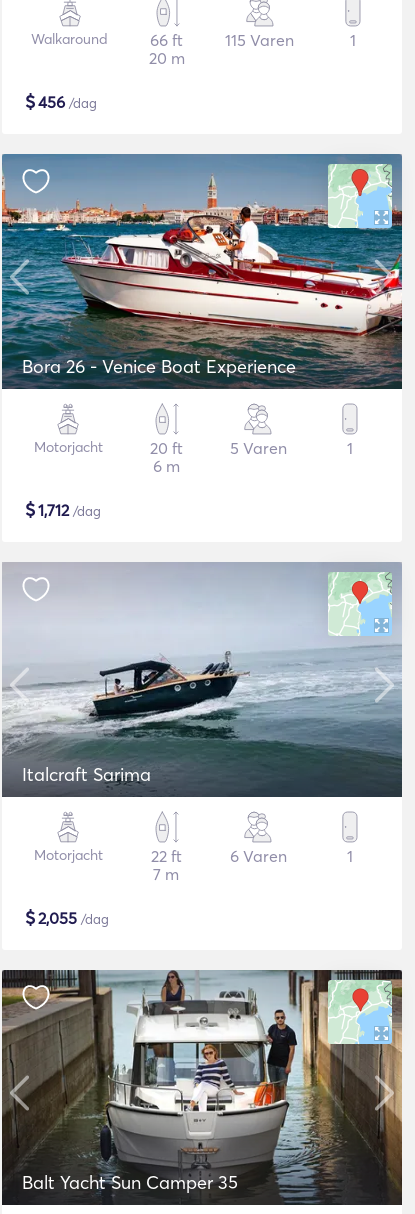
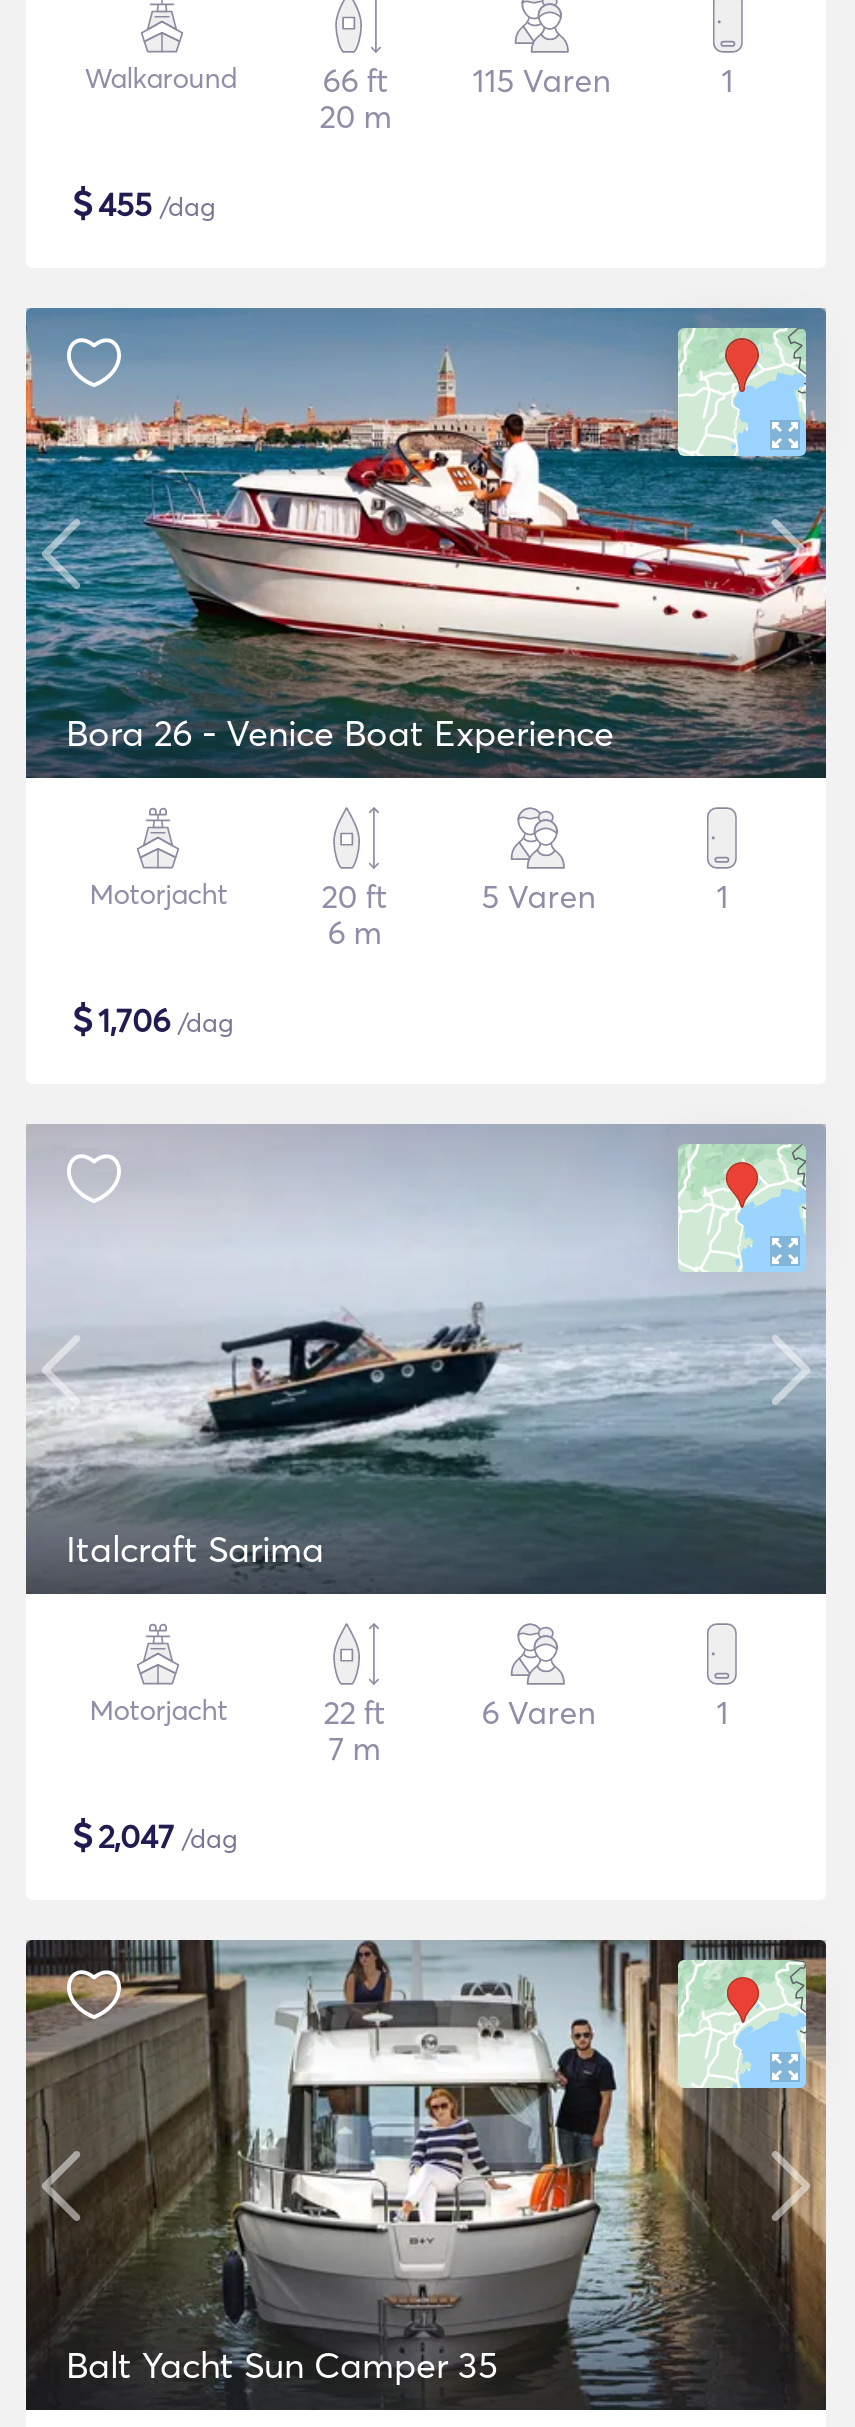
[25,90,97,113] $456 /dag -> [72,180,216,226] $455 /dag
[25,498,101,521] $1,712 /dag -> [72,996,234,1042] $1,706 /dag
[25,906,109,929] $2,055 /dag -> [72,1812,238,1858] $2,047 /dag

